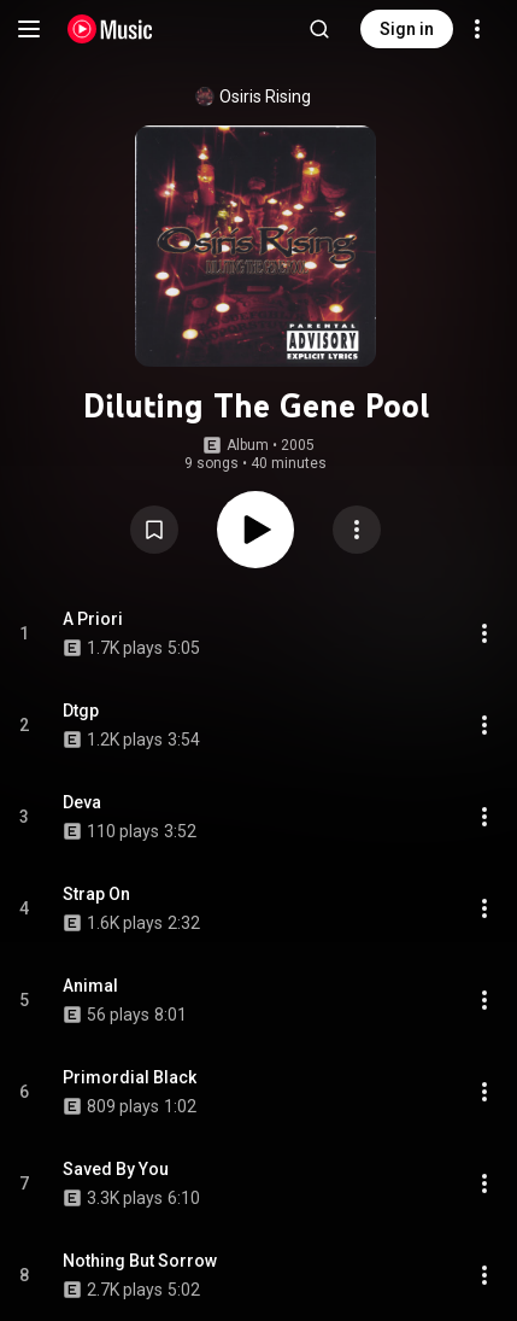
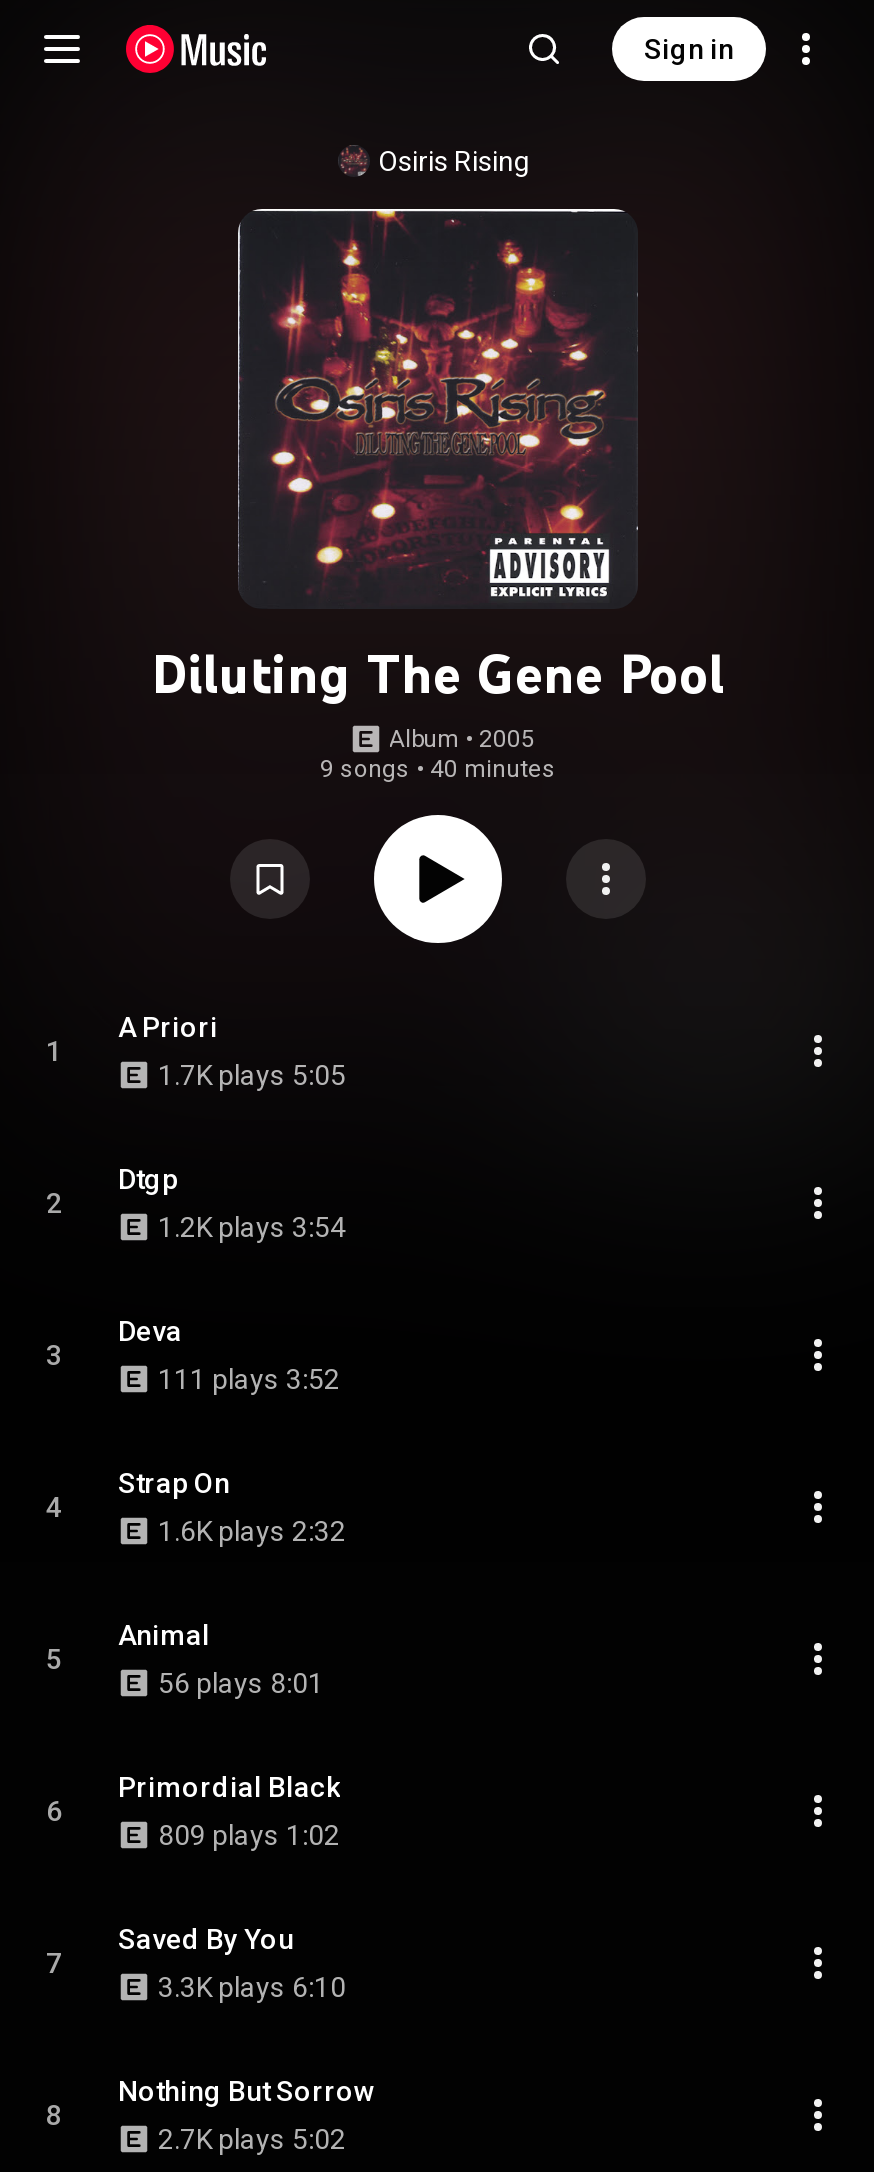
[87,822,196,841] 110 plays 3:52 -> [158,1363,340,1395] 111 plays 3:52

